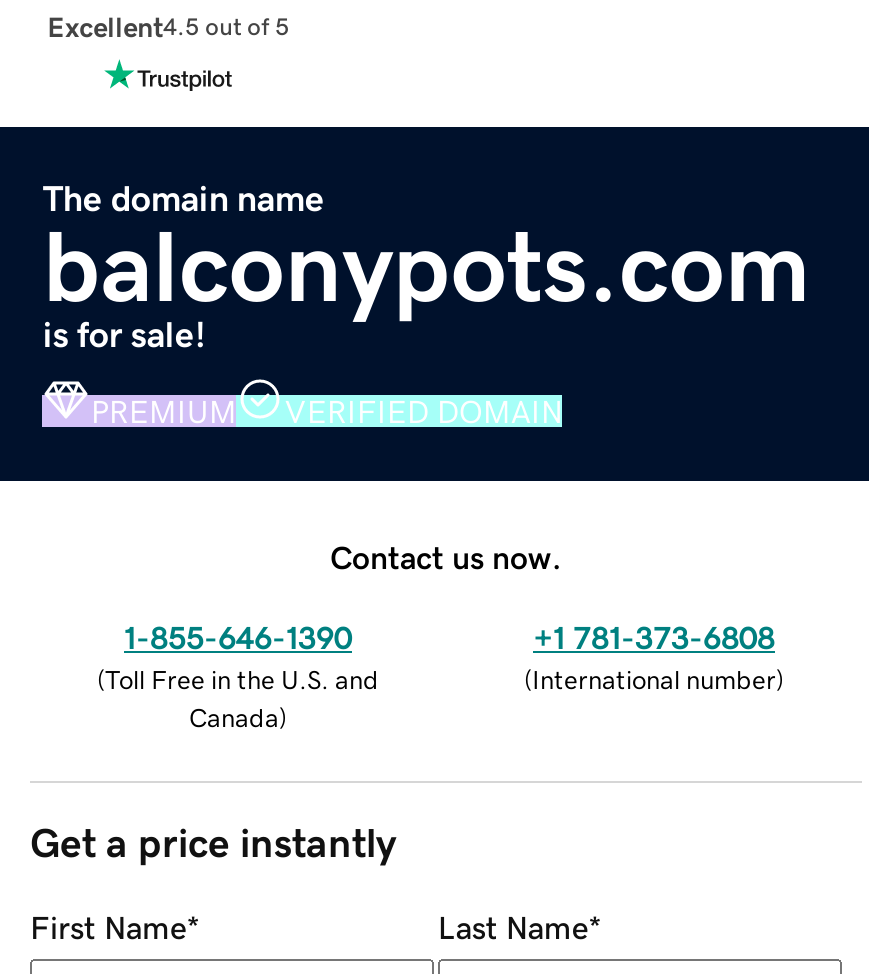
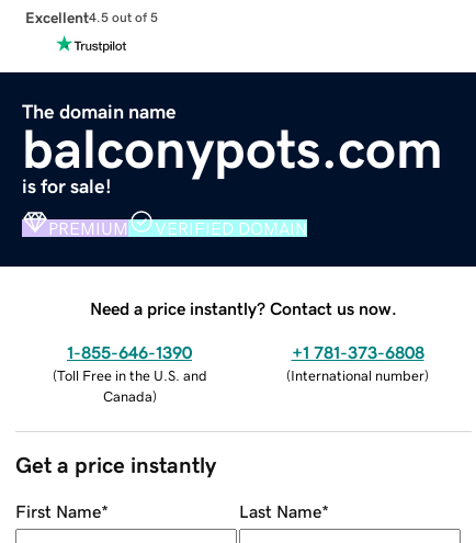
[330,540,562,572] Contact us now. -> [90,299,397,317] Need a price instantly? Contact us now.

